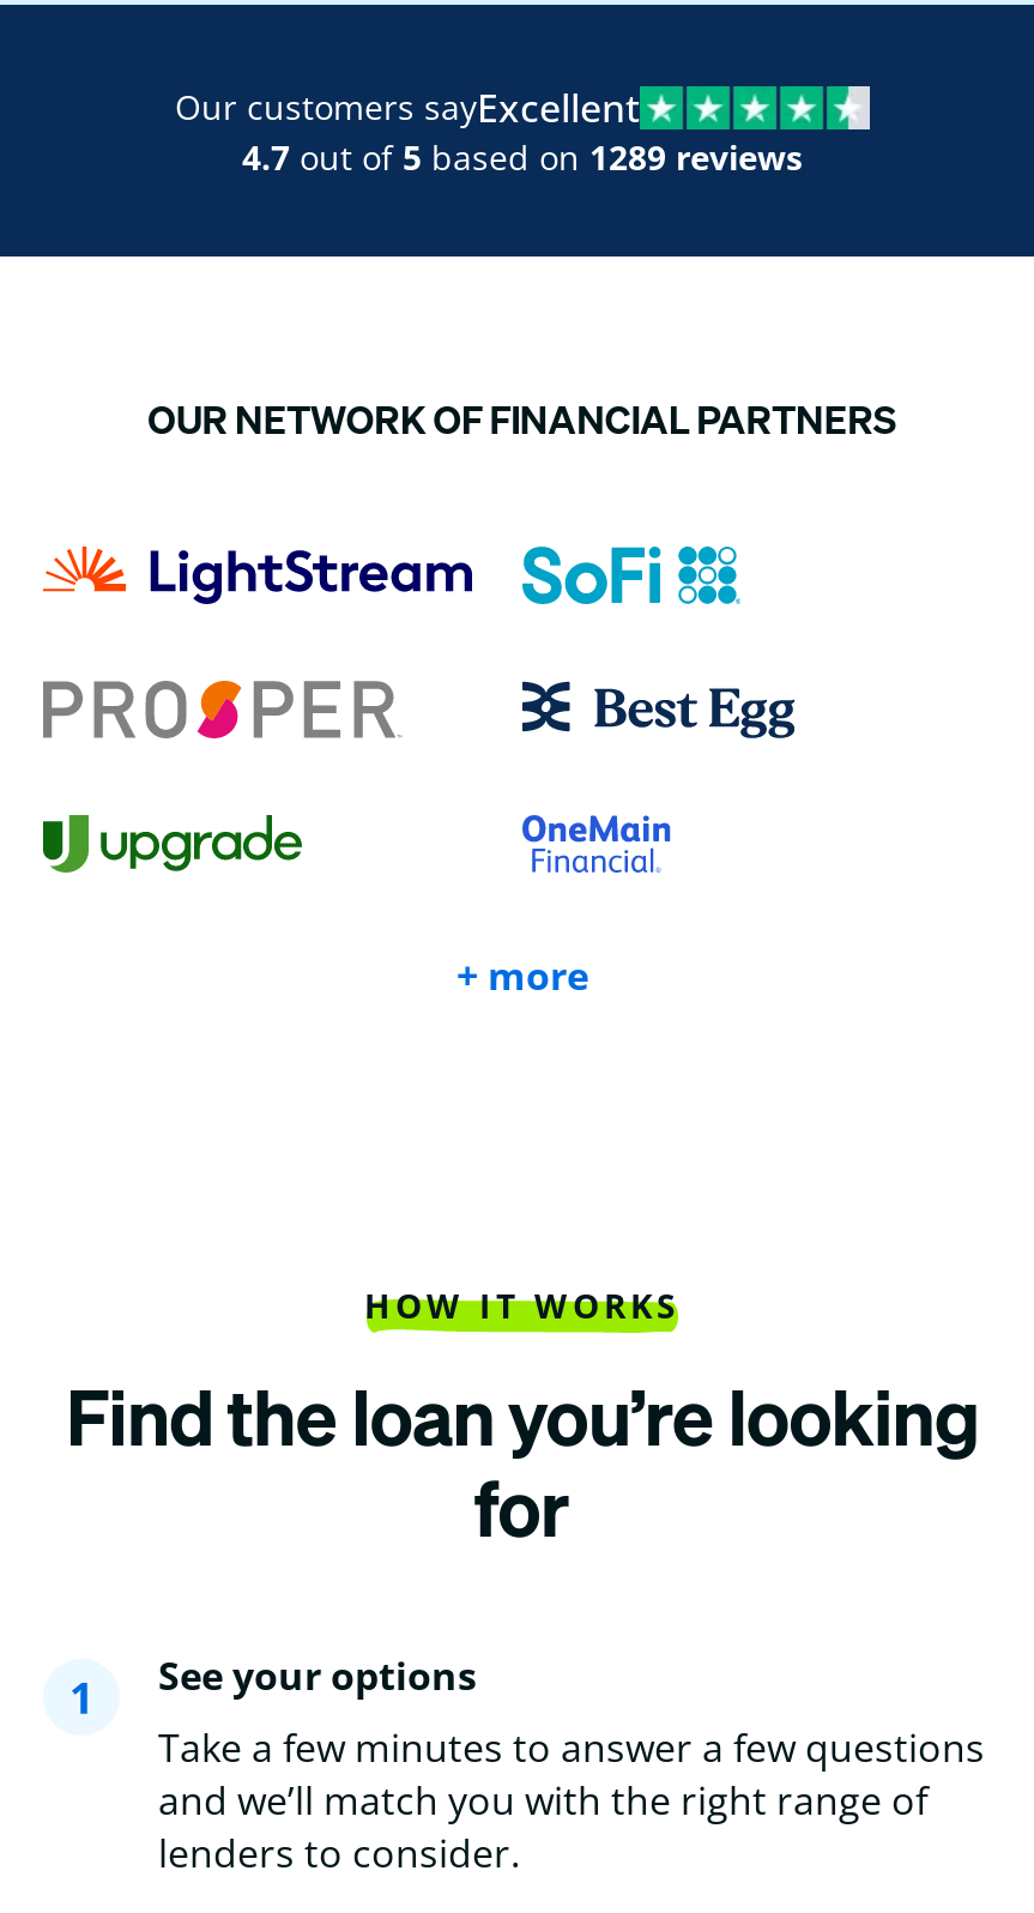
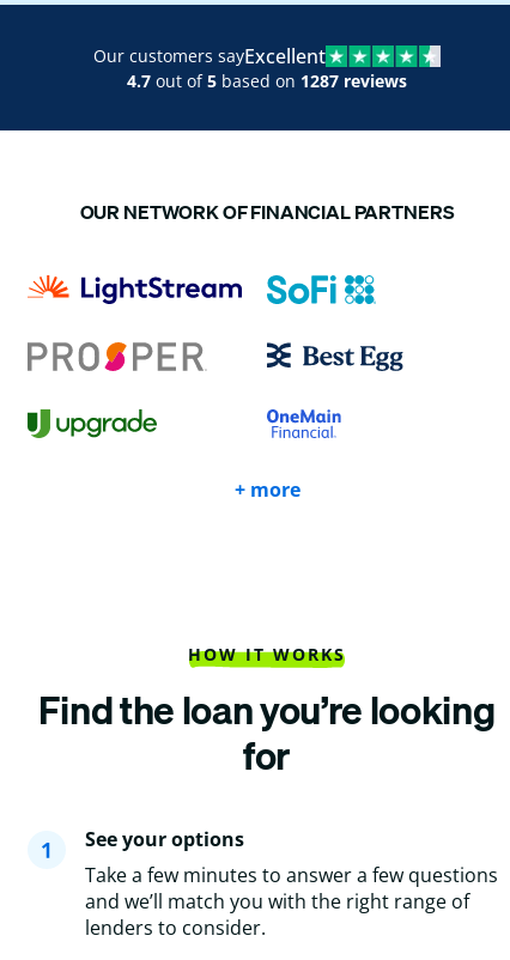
[242,134,803,180] 4.7 out of 5 based on 1289 reviews -> [127,69,407,92] 4.7 out of 5 based on 1287 reviews

